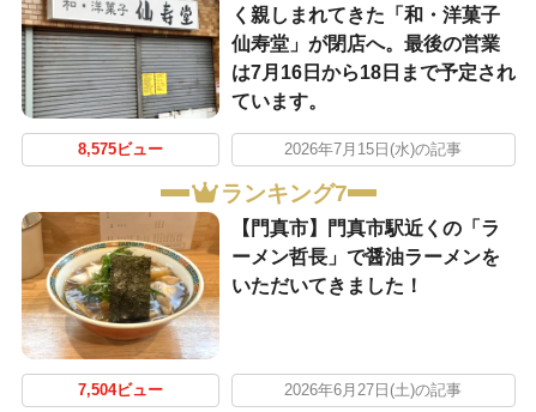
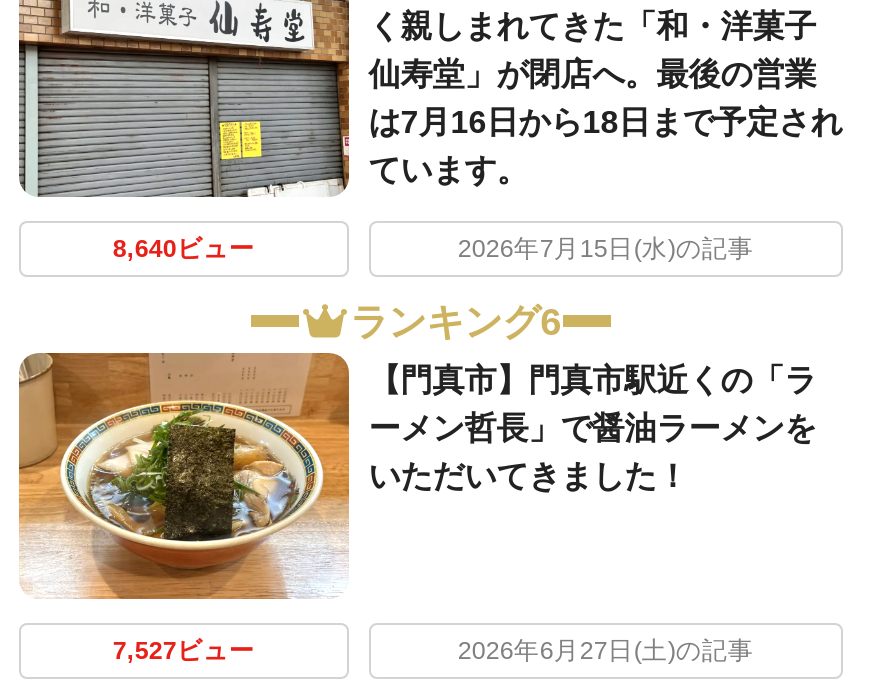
[78,141,163,158] 8,575ビュー -> [113,236,255,264] 8,640ビュー
[220,180,347,205] ランキング7 -> [350,301,562,343] ランキング6
[78,382,163,399] 7,504ビュー -> [113,638,255,666] 7,527ビュー

